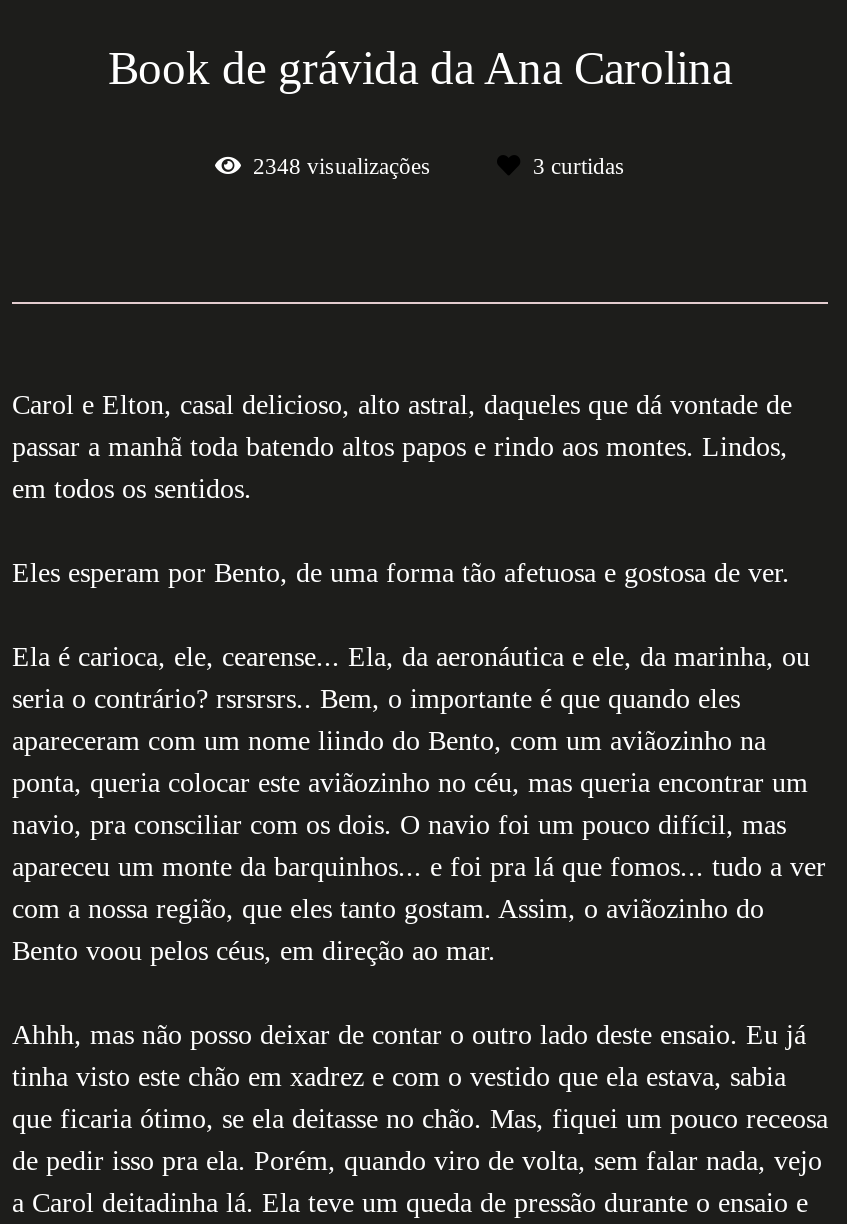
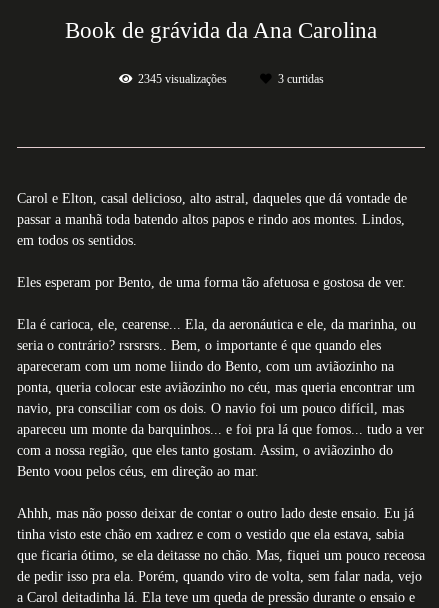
[253,153,437,179] 2348 visualizações -> [137,73,229,86] 2345 visualizações

